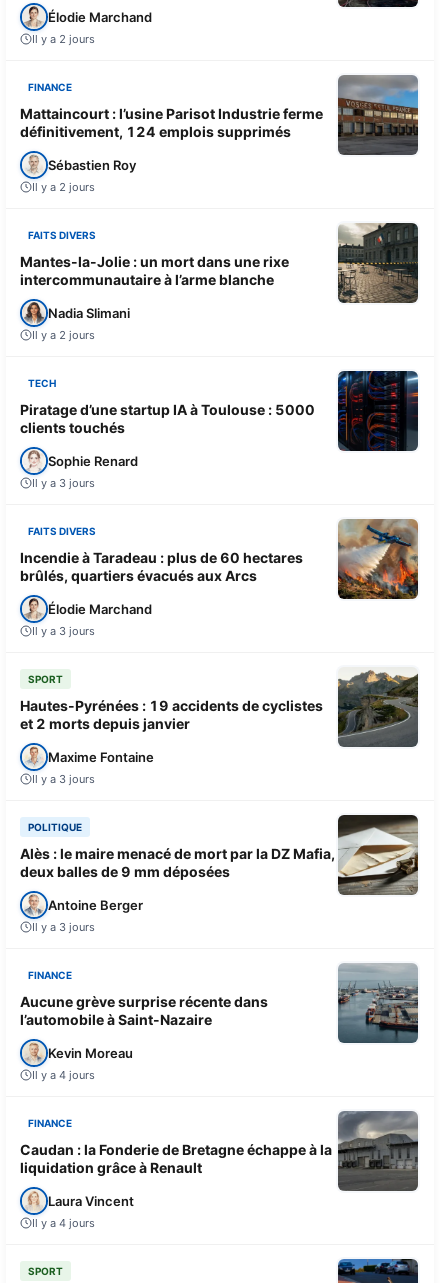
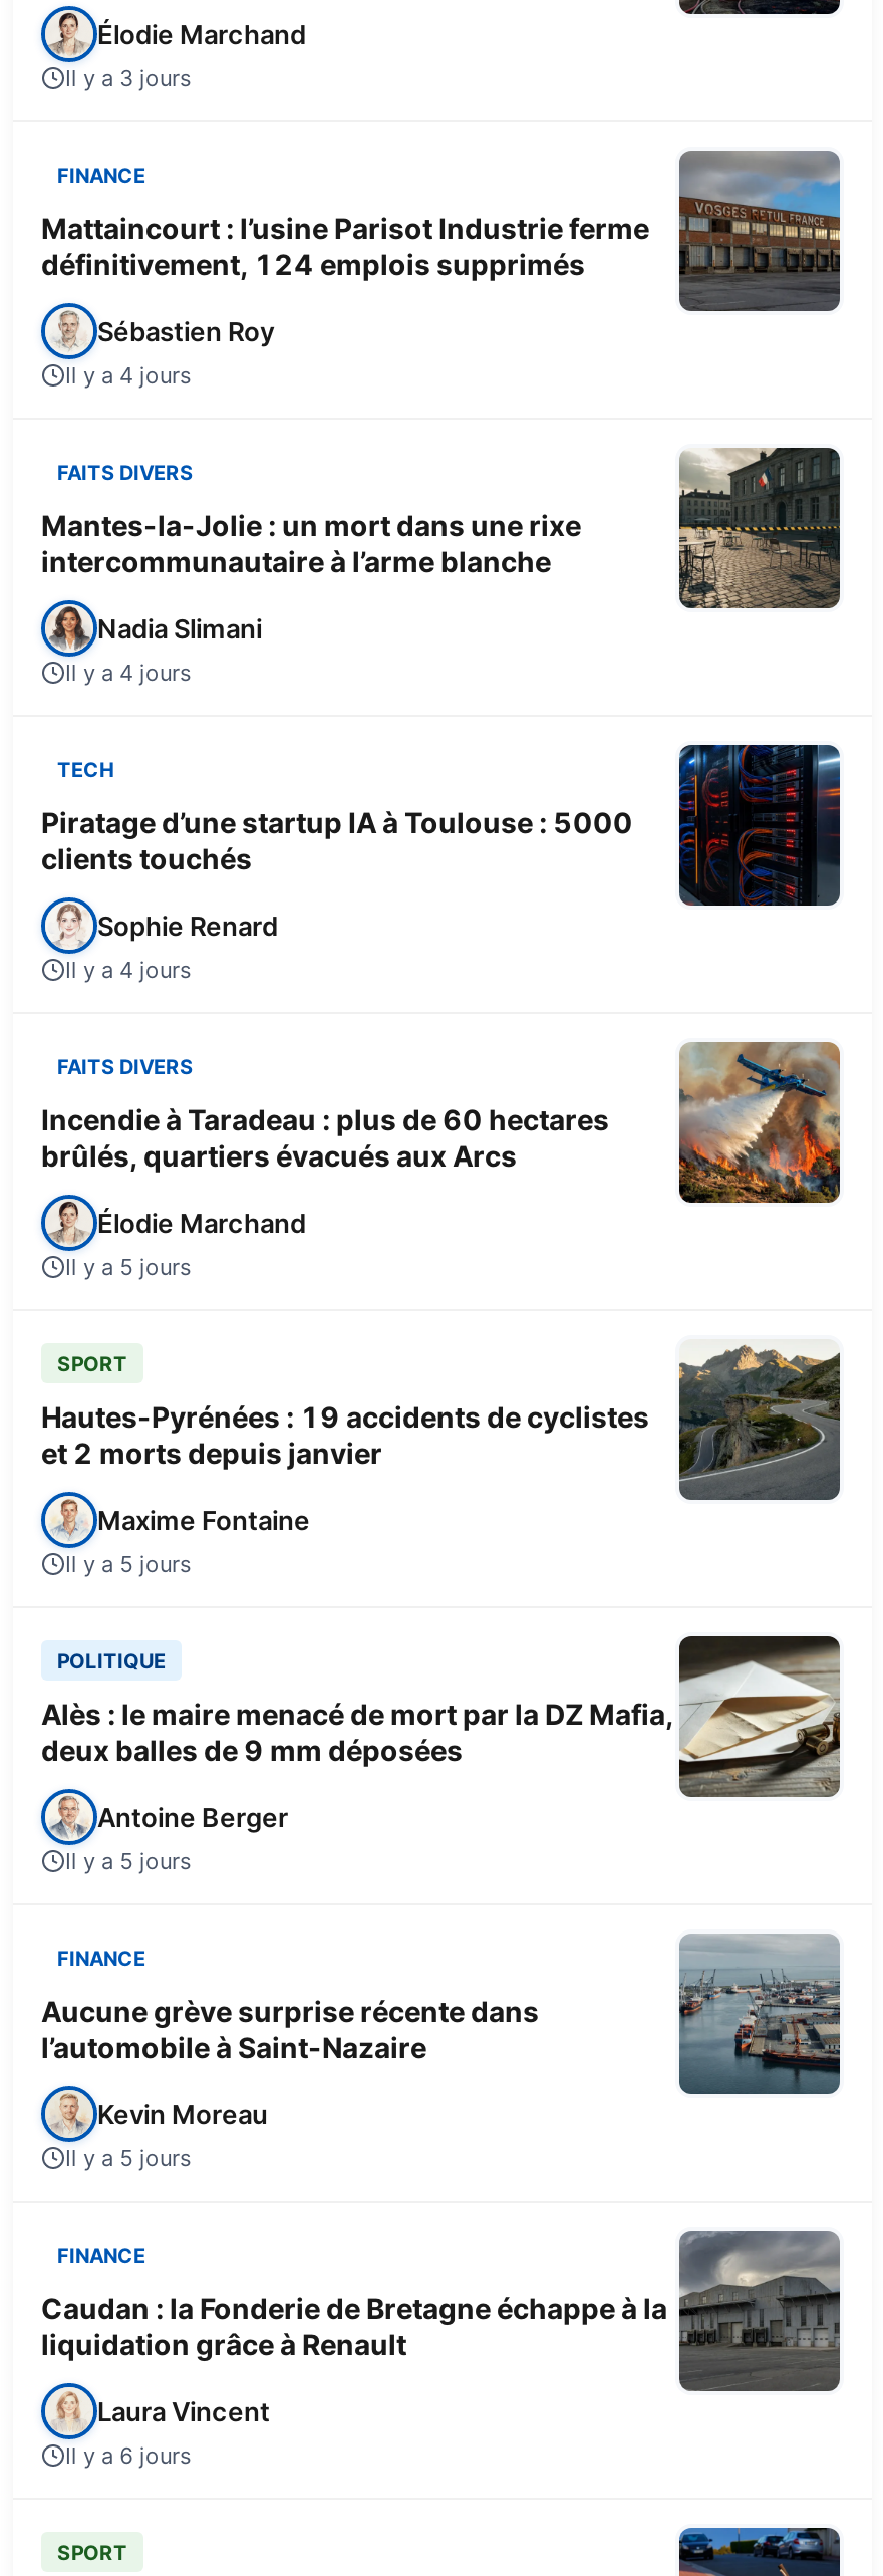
[32,32,95,46] Il y a 2 jours -> [65,63,192,92] Il y a 3 jours
[32,180,95,194] Il y a 2 jours -> [65,361,192,389] Il y a 4 jours
[32,328,95,342] Il y a 2 jours -> [65,658,192,686] Il y a 4 jours
[32,476,95,490] Il y a 3 jours -> [65,955,192,983] Il y a 4 jours
[32,624,95,638] Il y a 3 jours -> [65,1252,192,1280] Il y a 5 jours
[32,772,95,786] Il y a 3 jours -> [65,1549,192,1577] Il y a 5 jours
[32,920,95,934] Il y a 3 jours -> [65,1846,192,1874] Il y a 5 jours
[32,1068,95,1082] Il y a 4 jours -> [65,2144,192,2172] Il y a 5 jours
[32,1216,95,1230] Il y a 4 jours -> [65,2441,192,2469] Il y a 6 jours

